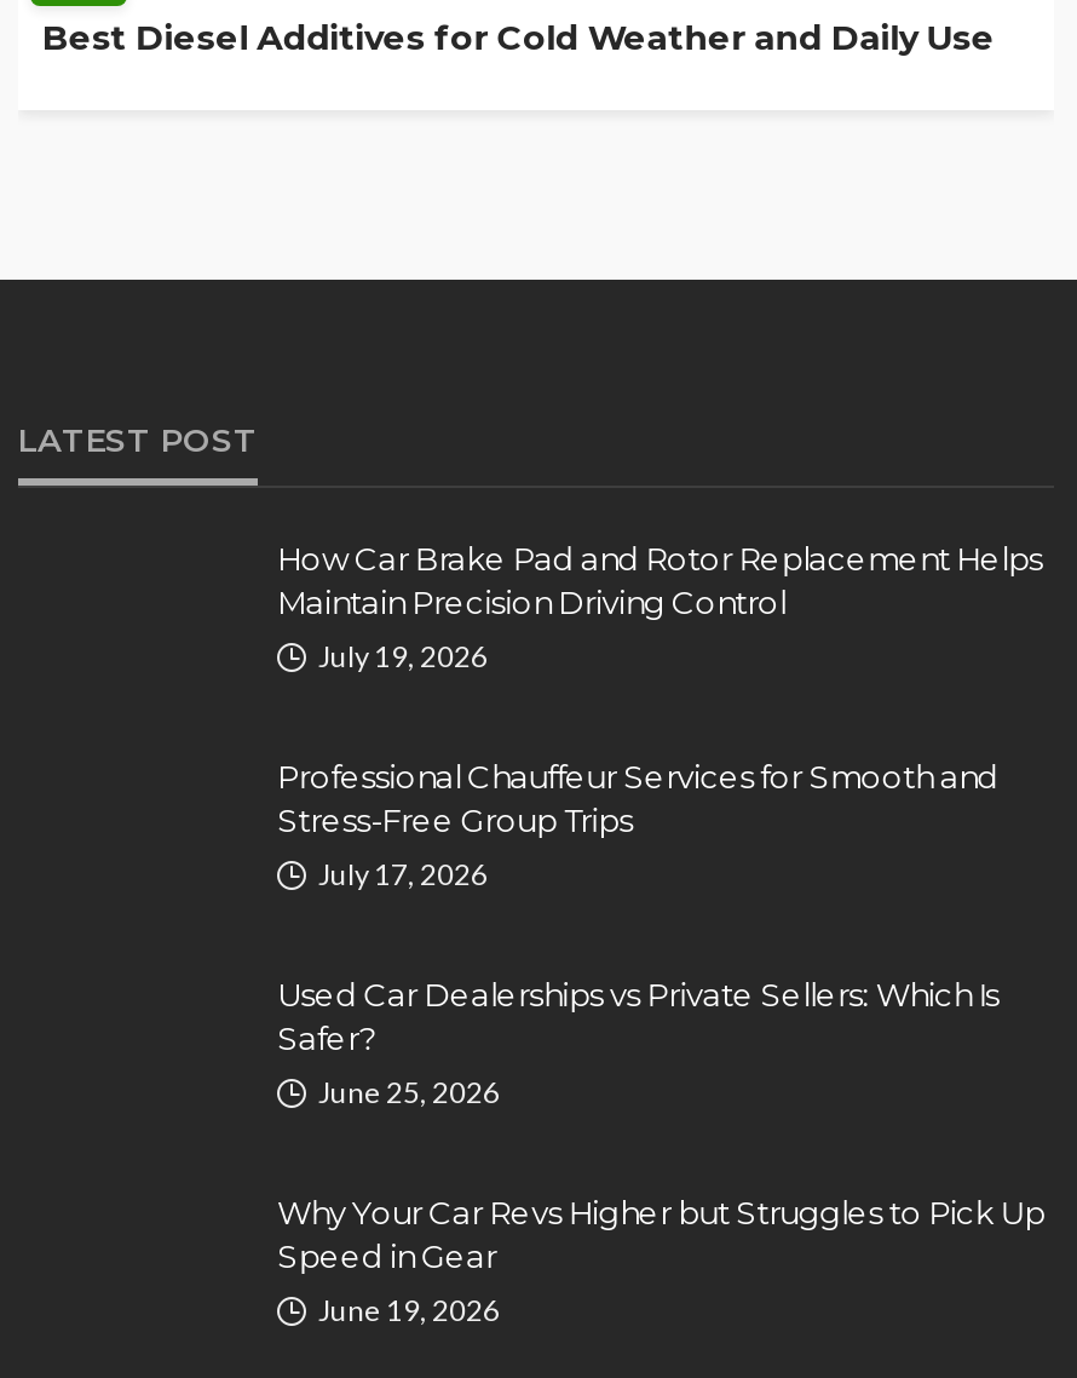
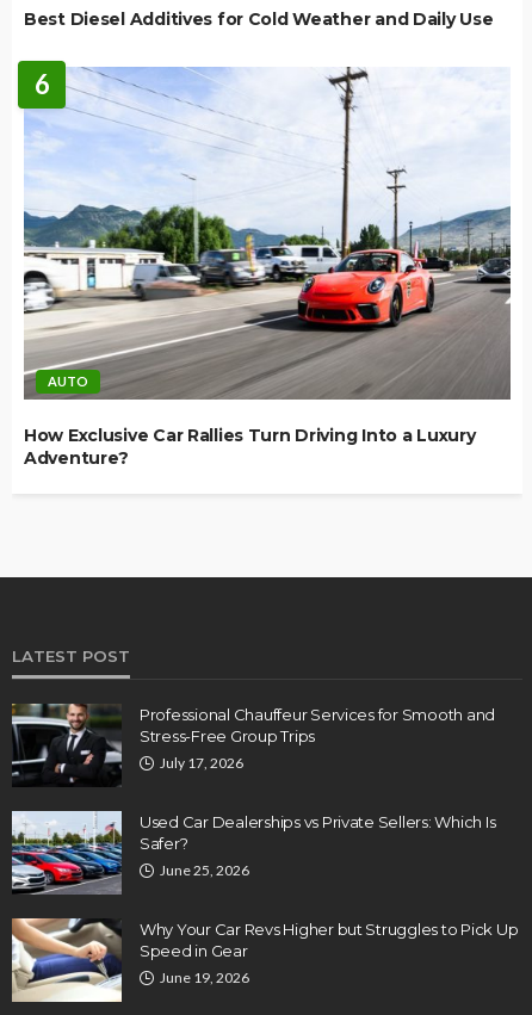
none -> [19,66,512,416] [image] | 6
none -> [24,373,475,469] AUTO | How Exclusive Car Rallies Turn Driving Into a Luxury | Adventure?
moved [18,420,258,459] -> [12,647,130,666]: LATEST POST
none -> [11,703,123,786] [image]
[277,539,1043,675] How Car Brake Pad and Rotor Replacement Helps | Maintain Precision Driving Control | July 19, 2026 -> none
none -> [11,810,123,896] [image]
none -> [11,917,123,1003] [image]

